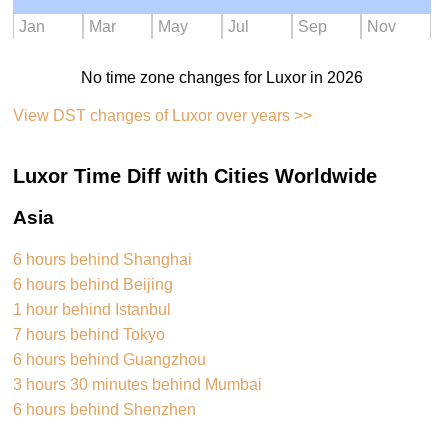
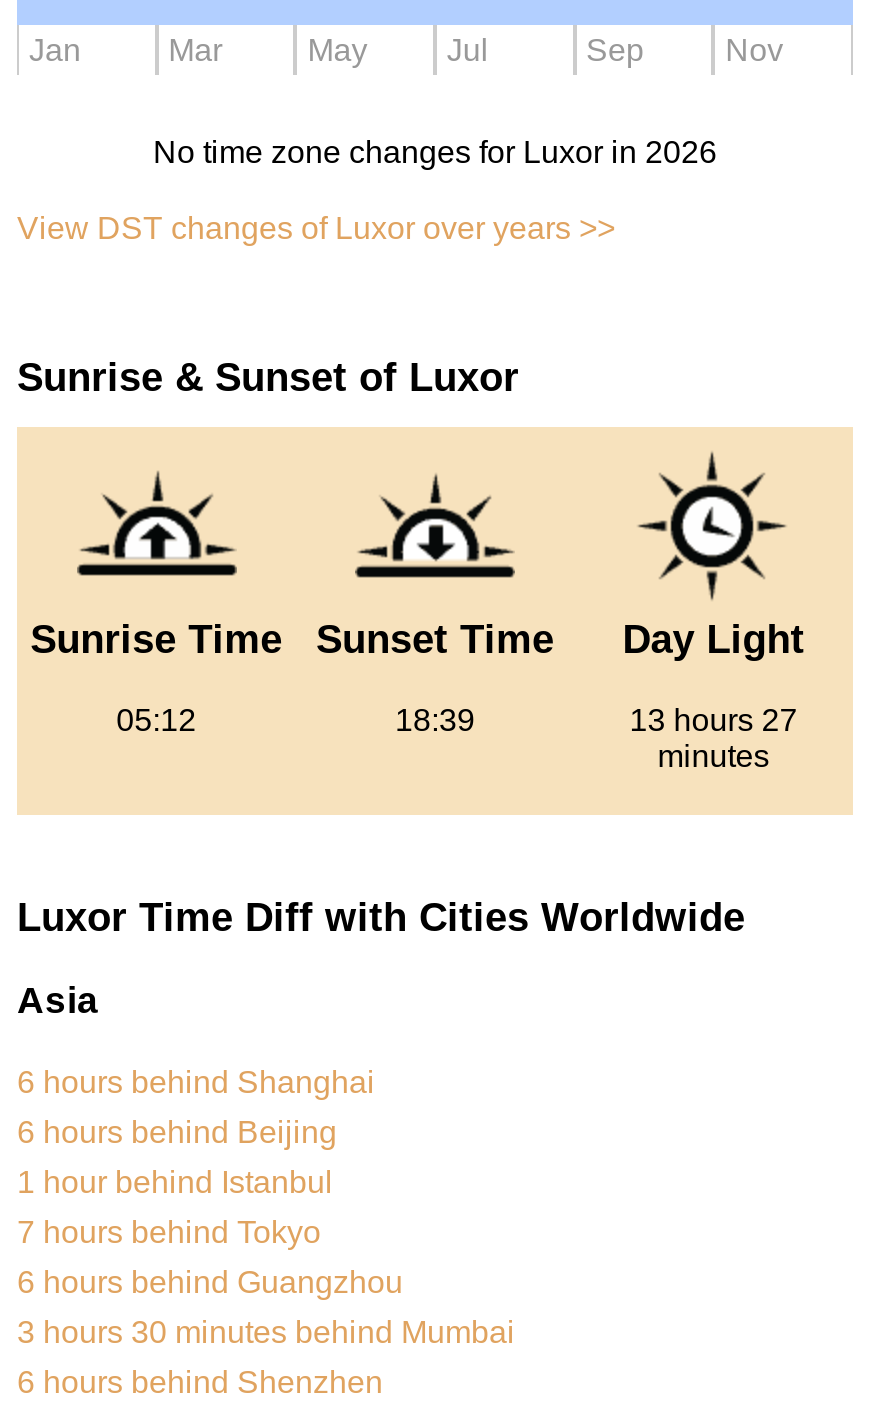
none -> [17,354,519,398] Sunrise & Sunset of Luxor
none -> [17,427,853,815] [image] | Sunrise Time | 05:12
none -> [316,617,554,737] Sunset Time | 18:39
none -> [623,617,805,773] Day Light | 13 hours 27 | minutes

